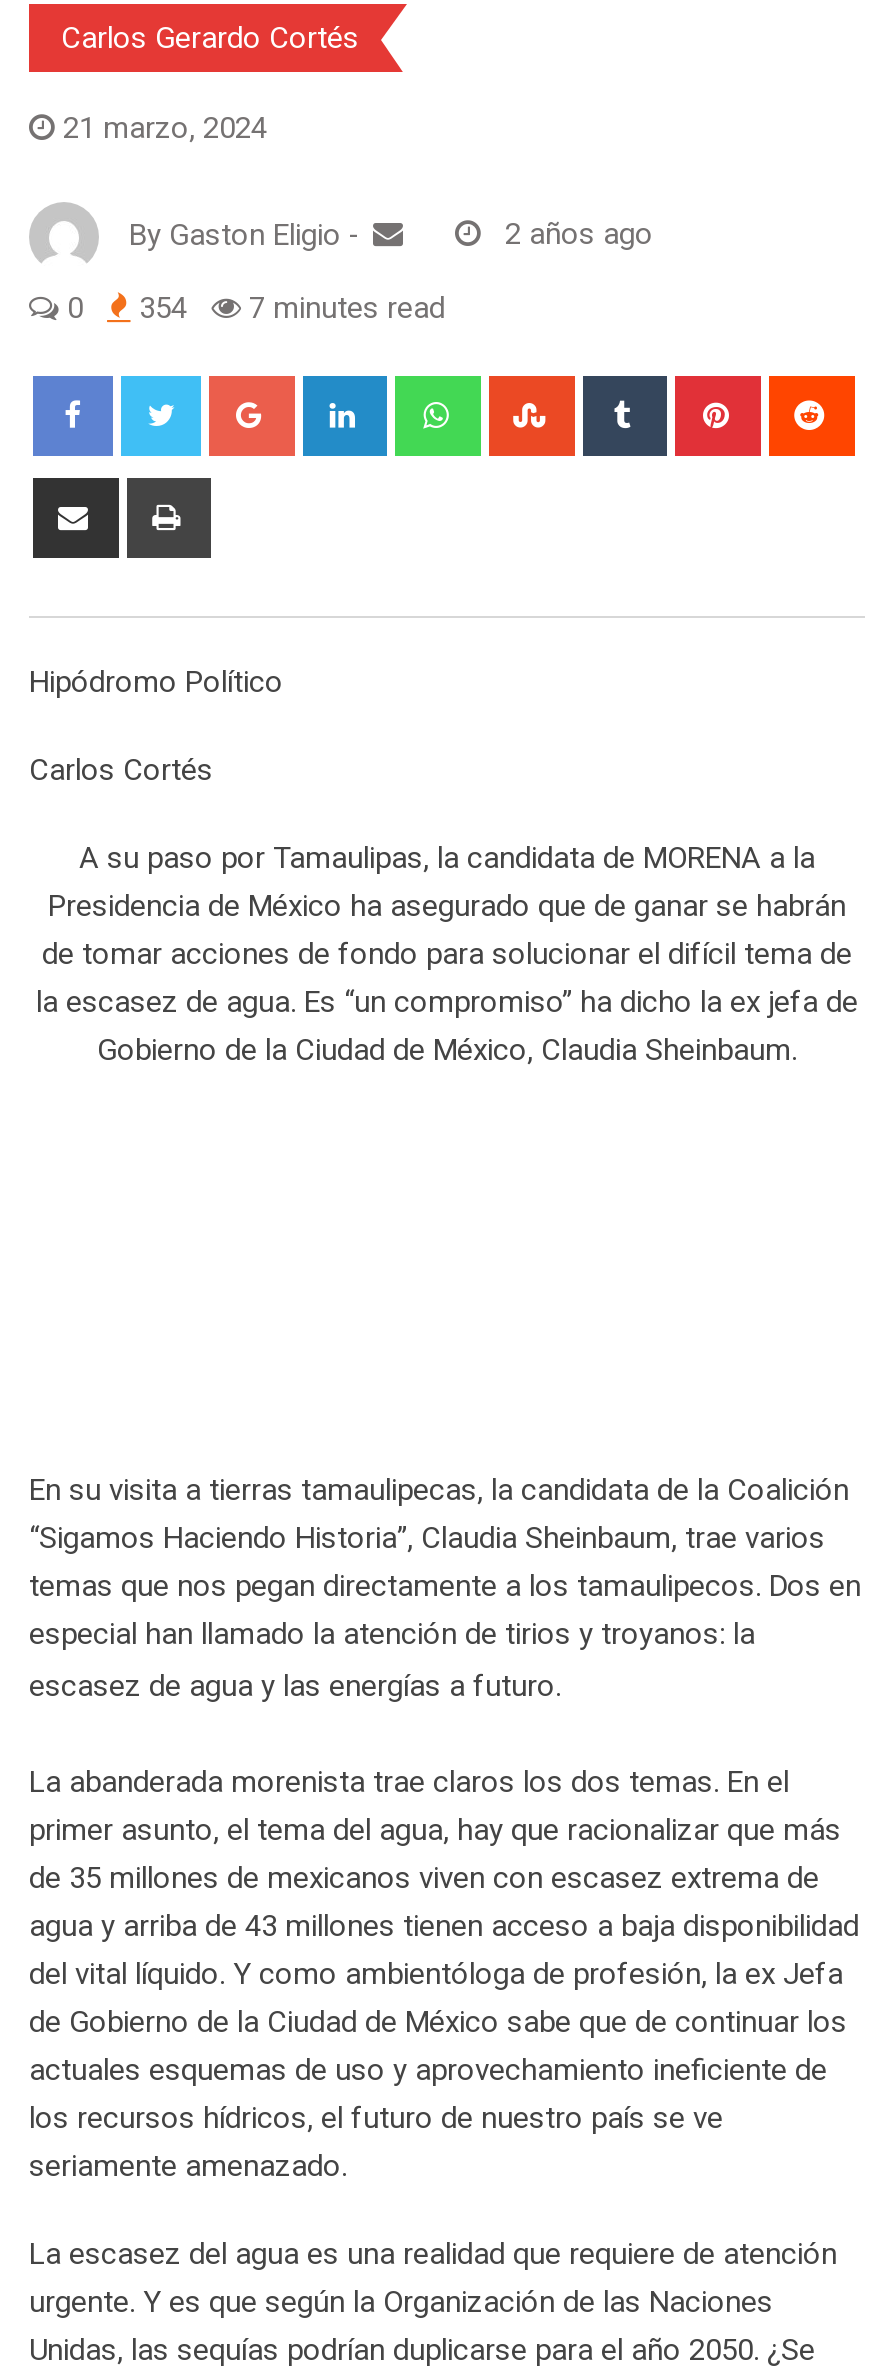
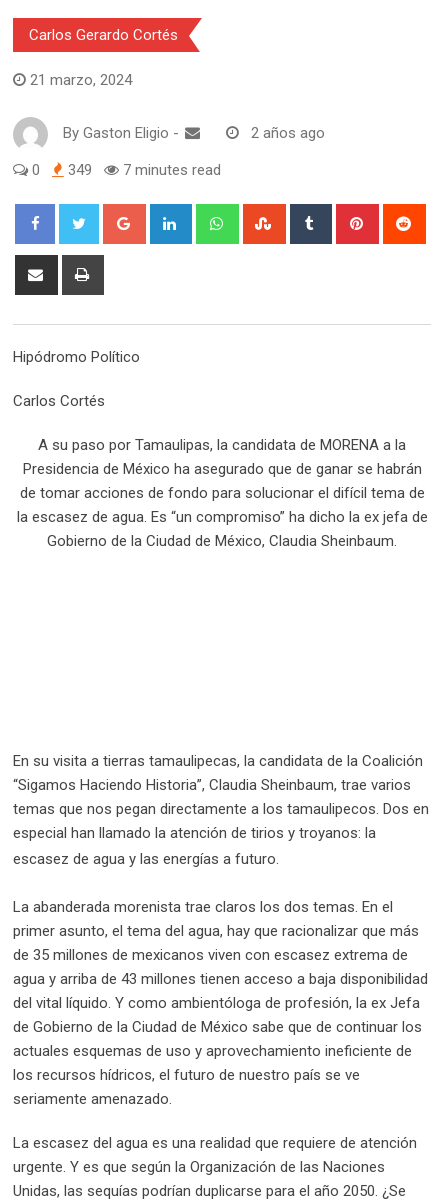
[59,290,445,326] 0 354 7 minutes read -> [28,161,221,179] 0 349 7 minutes read

